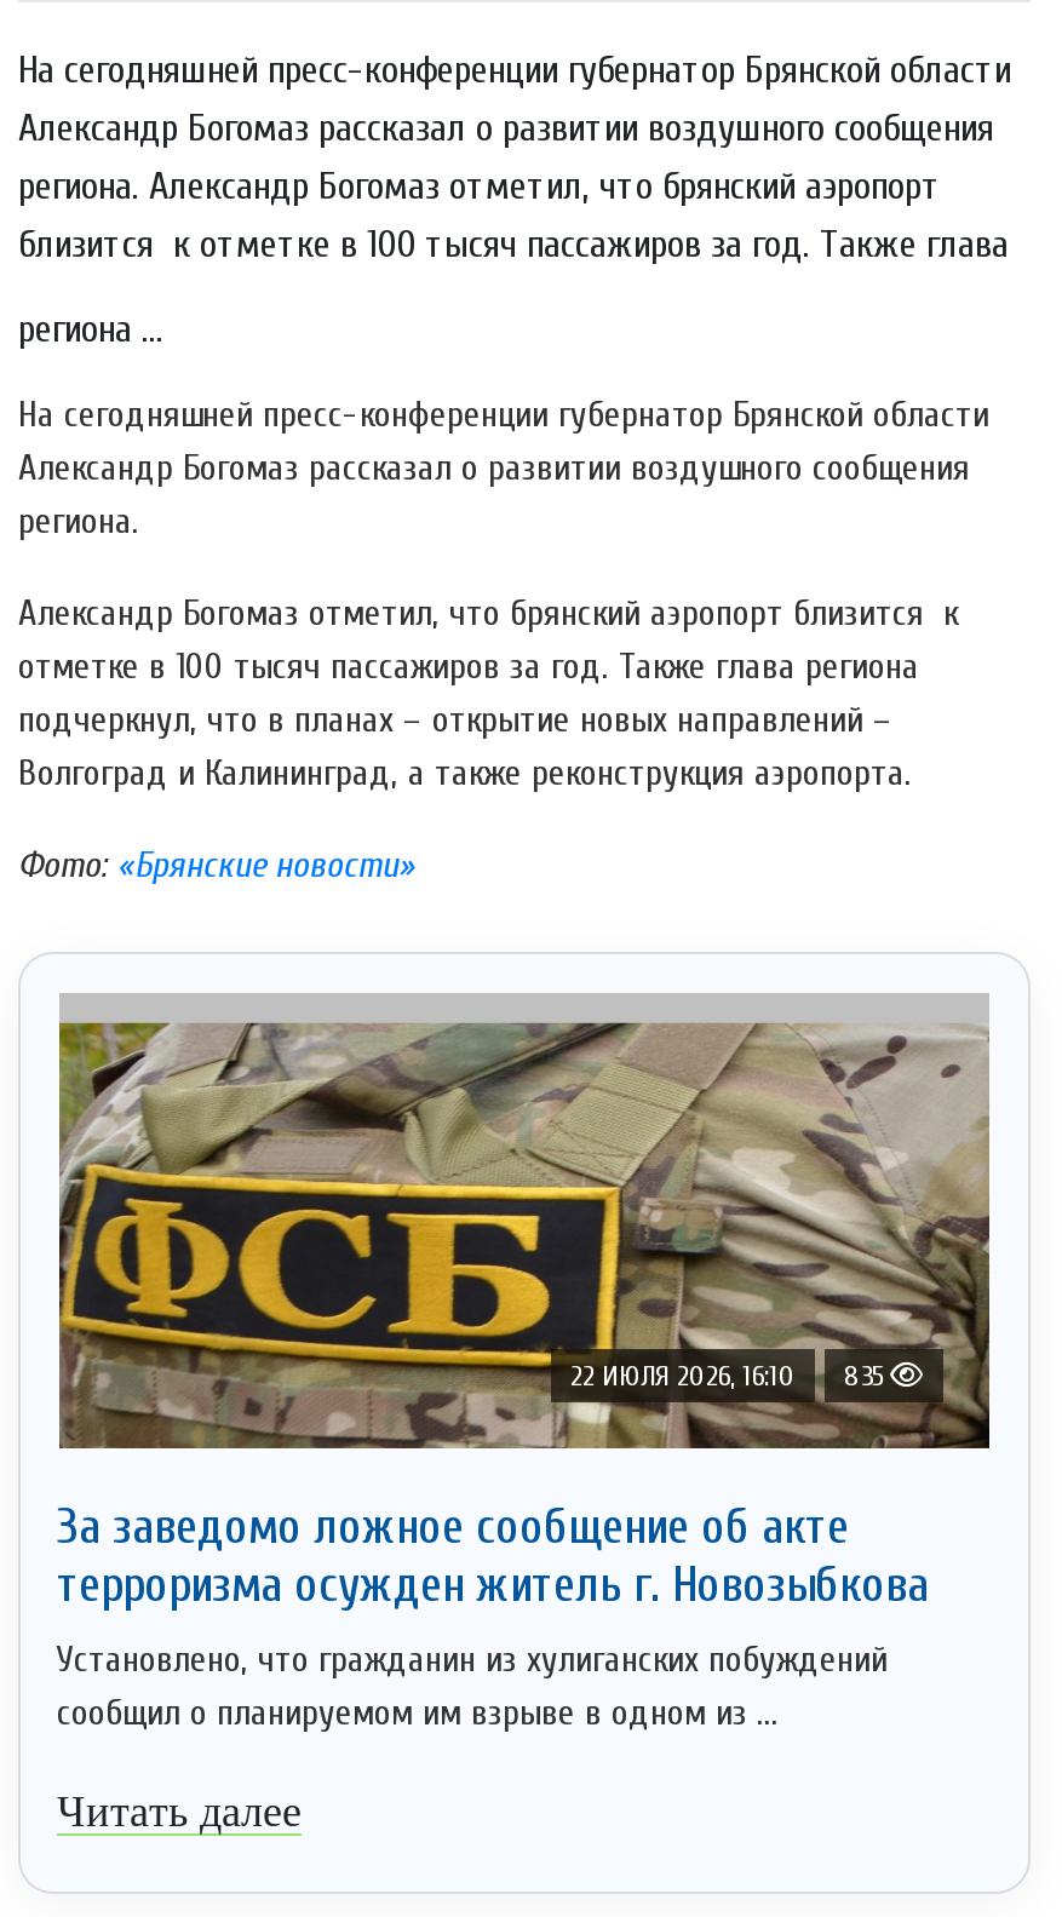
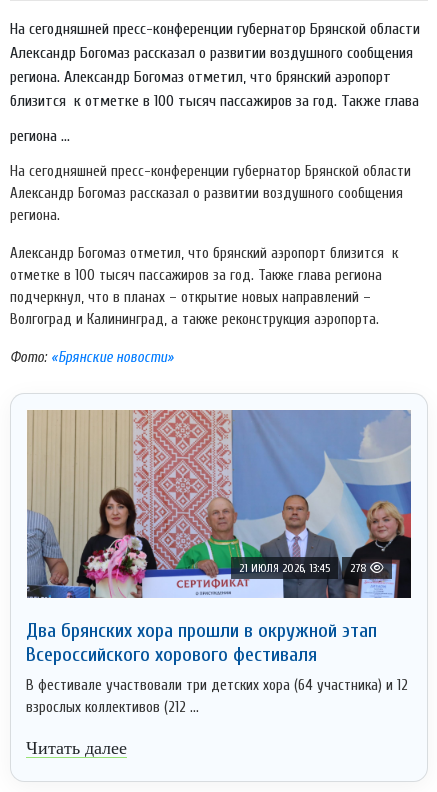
[57,995,992,1451] [image] | 22 ИЮЛЯ 2026, 16:10 | 835 -> [26,410,412,599] [image] | 21 ИЮЛЯ 2026, 13:45 | 278
[57,1498,929,1612] За заведомо ложное сообщение об акте | терроризма осужден житель г. Новозыбкова -> [26,619,377,666] Два брянских хора прошли в окружной этап | Всероссийского хорового фестиваля
[57,1639,888,1733] Установлено, что гражданин из хулиганских побуждений | сообщил о планируемом им взрыве в одном из ... -> [26,677,408,716] В фестивале участвовали три детских хора (64 участника) и 12 | взрослых коллективов (212 ...

